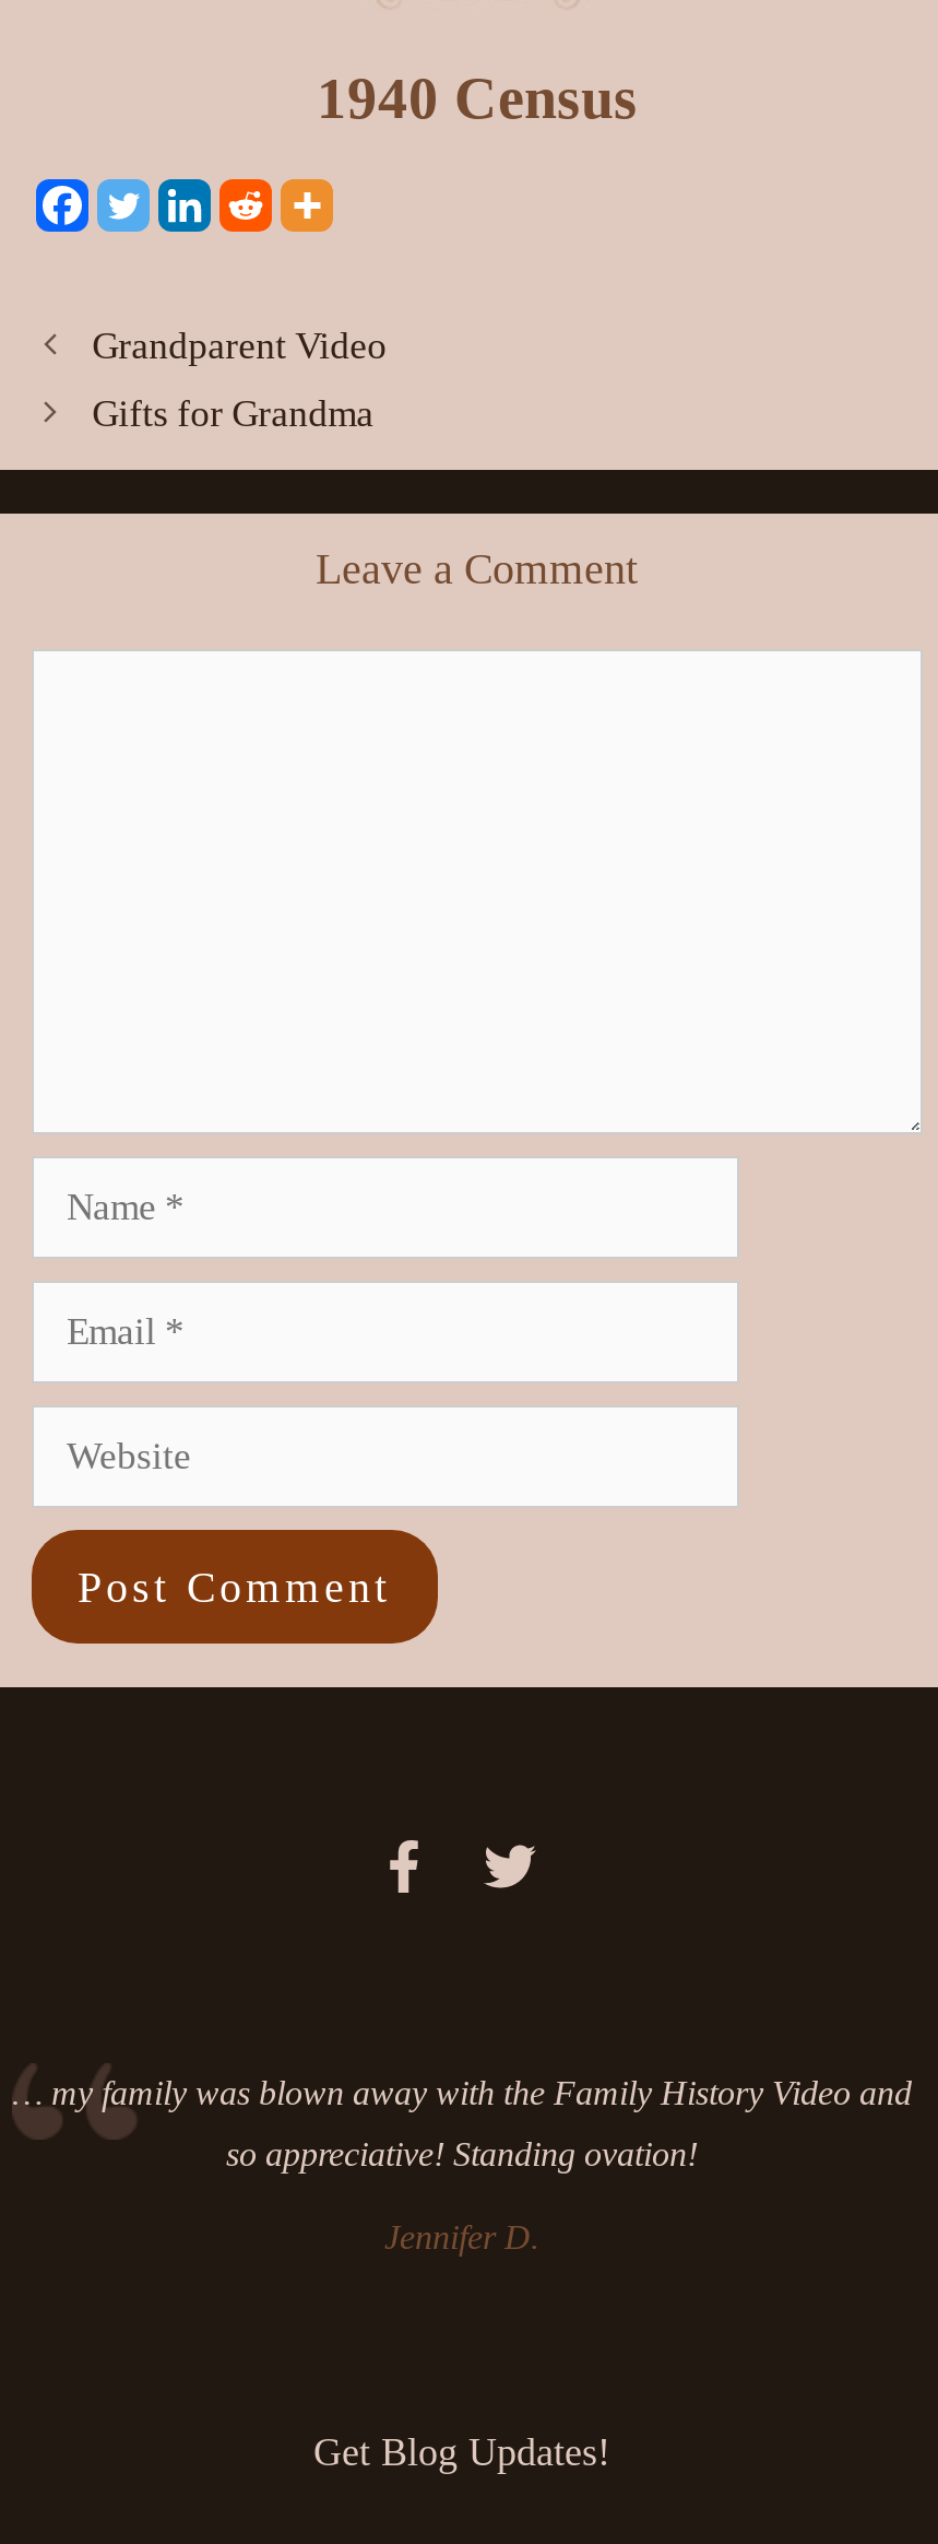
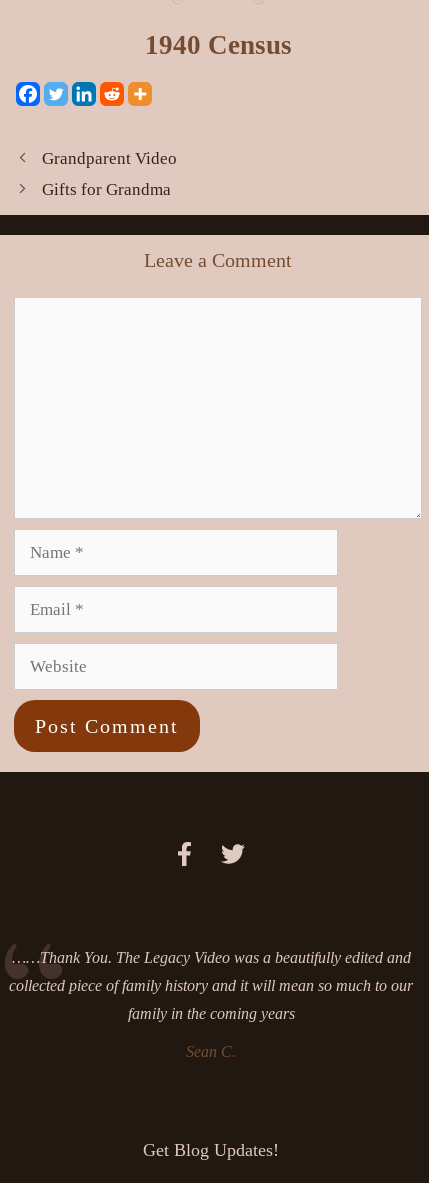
[12,2073,912,2255] … my family was blown away with the Family History Video and | so appreciative! Standing ovation! | Jennifer D. -> [9,949,413,1060] ……Thank You. The Legacy Video was a beautifully edited and | collected piece of family history and it will mean so much to our | family in the coming years | Sean C.

